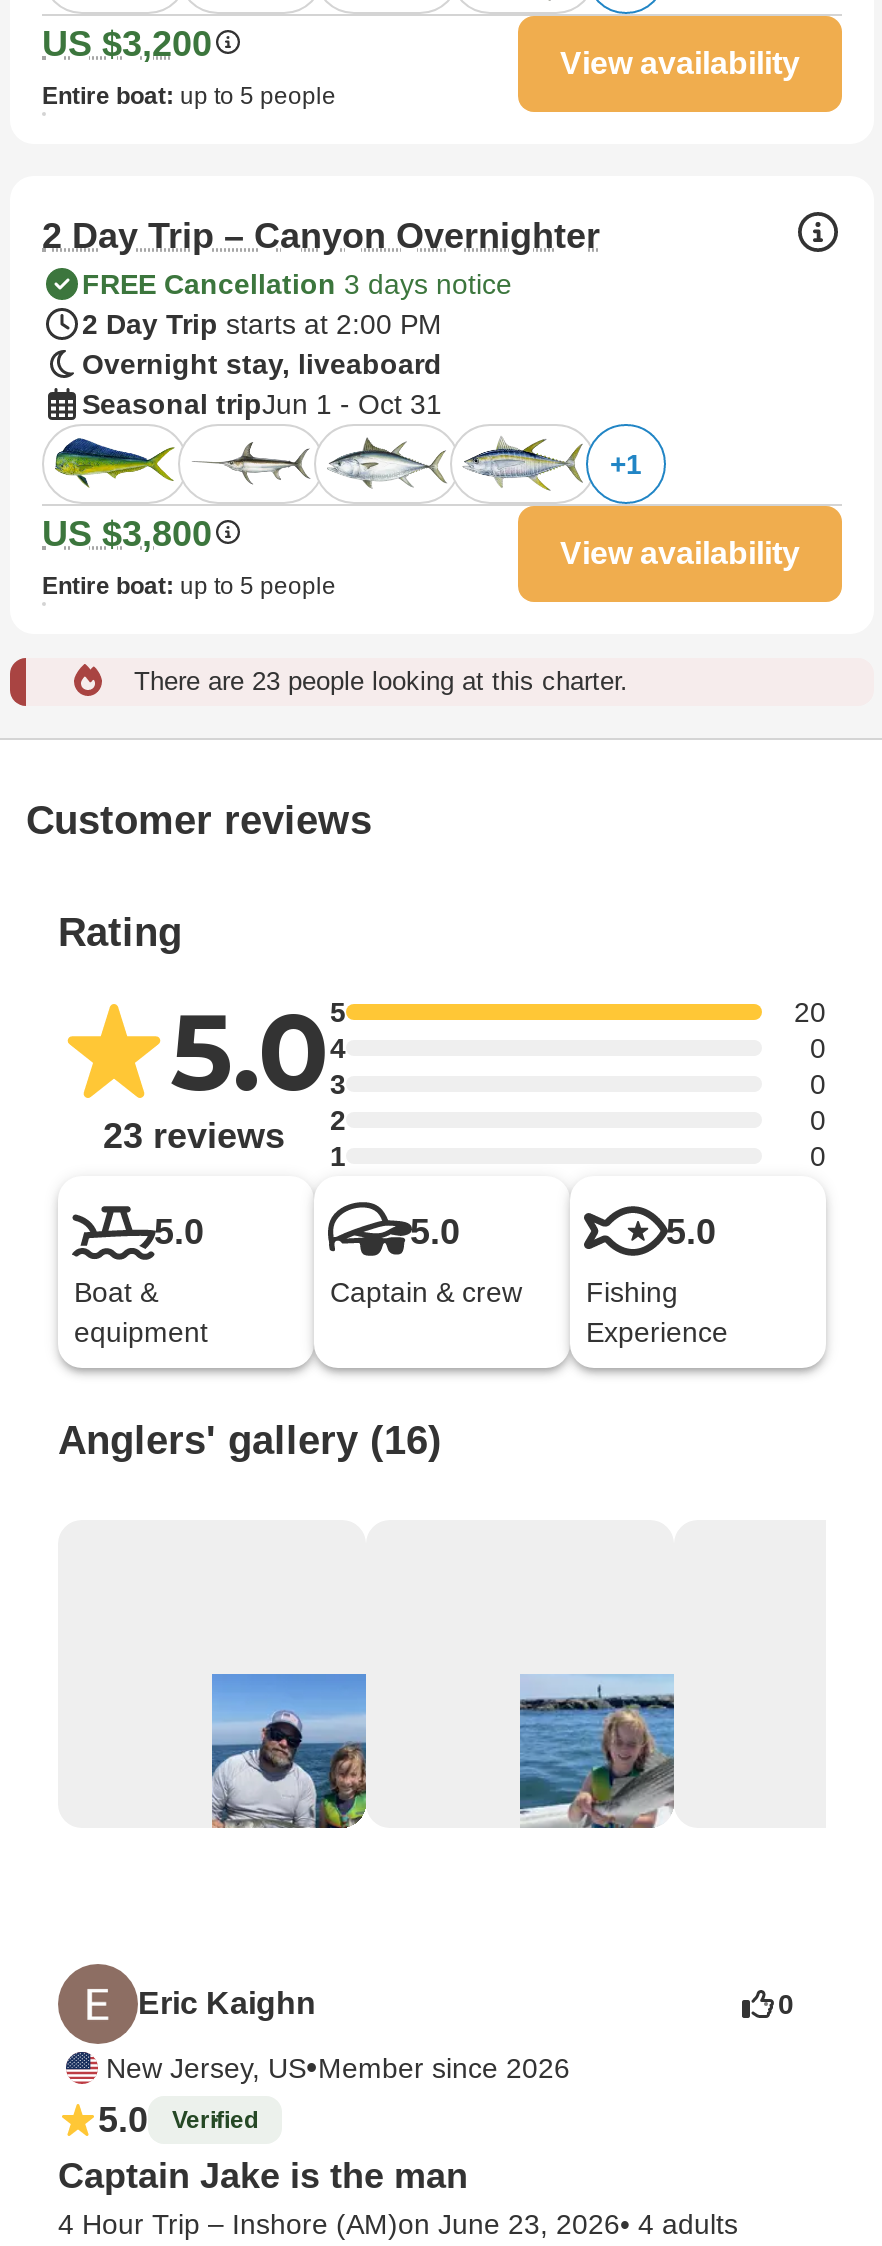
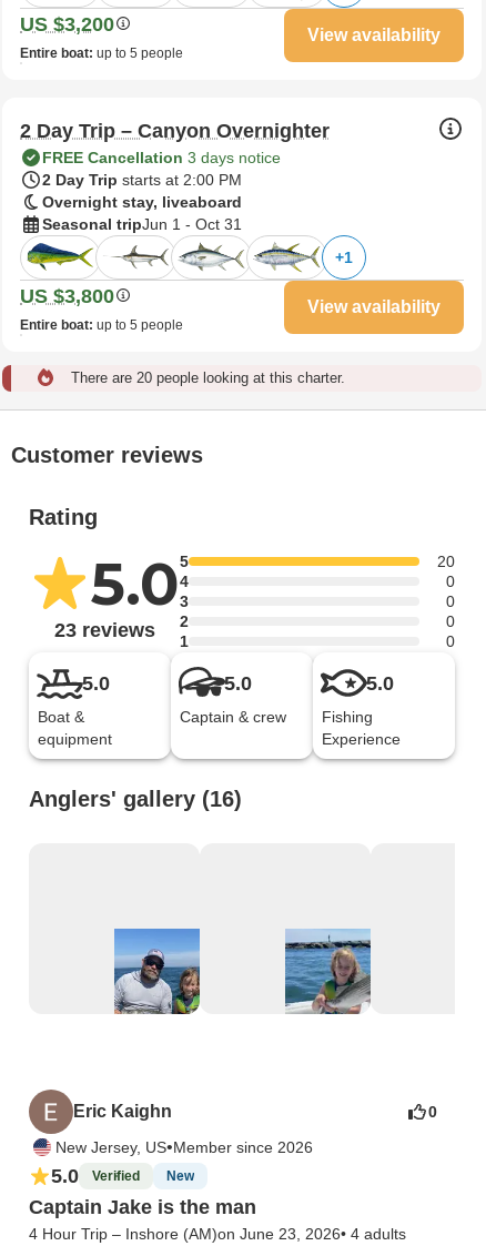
[134,665,628,695] There are 23 people looking at this charter. -> [71,369,345,386] There are 20 people looking at this charter.
none -> [166,1168,194,1184] New

